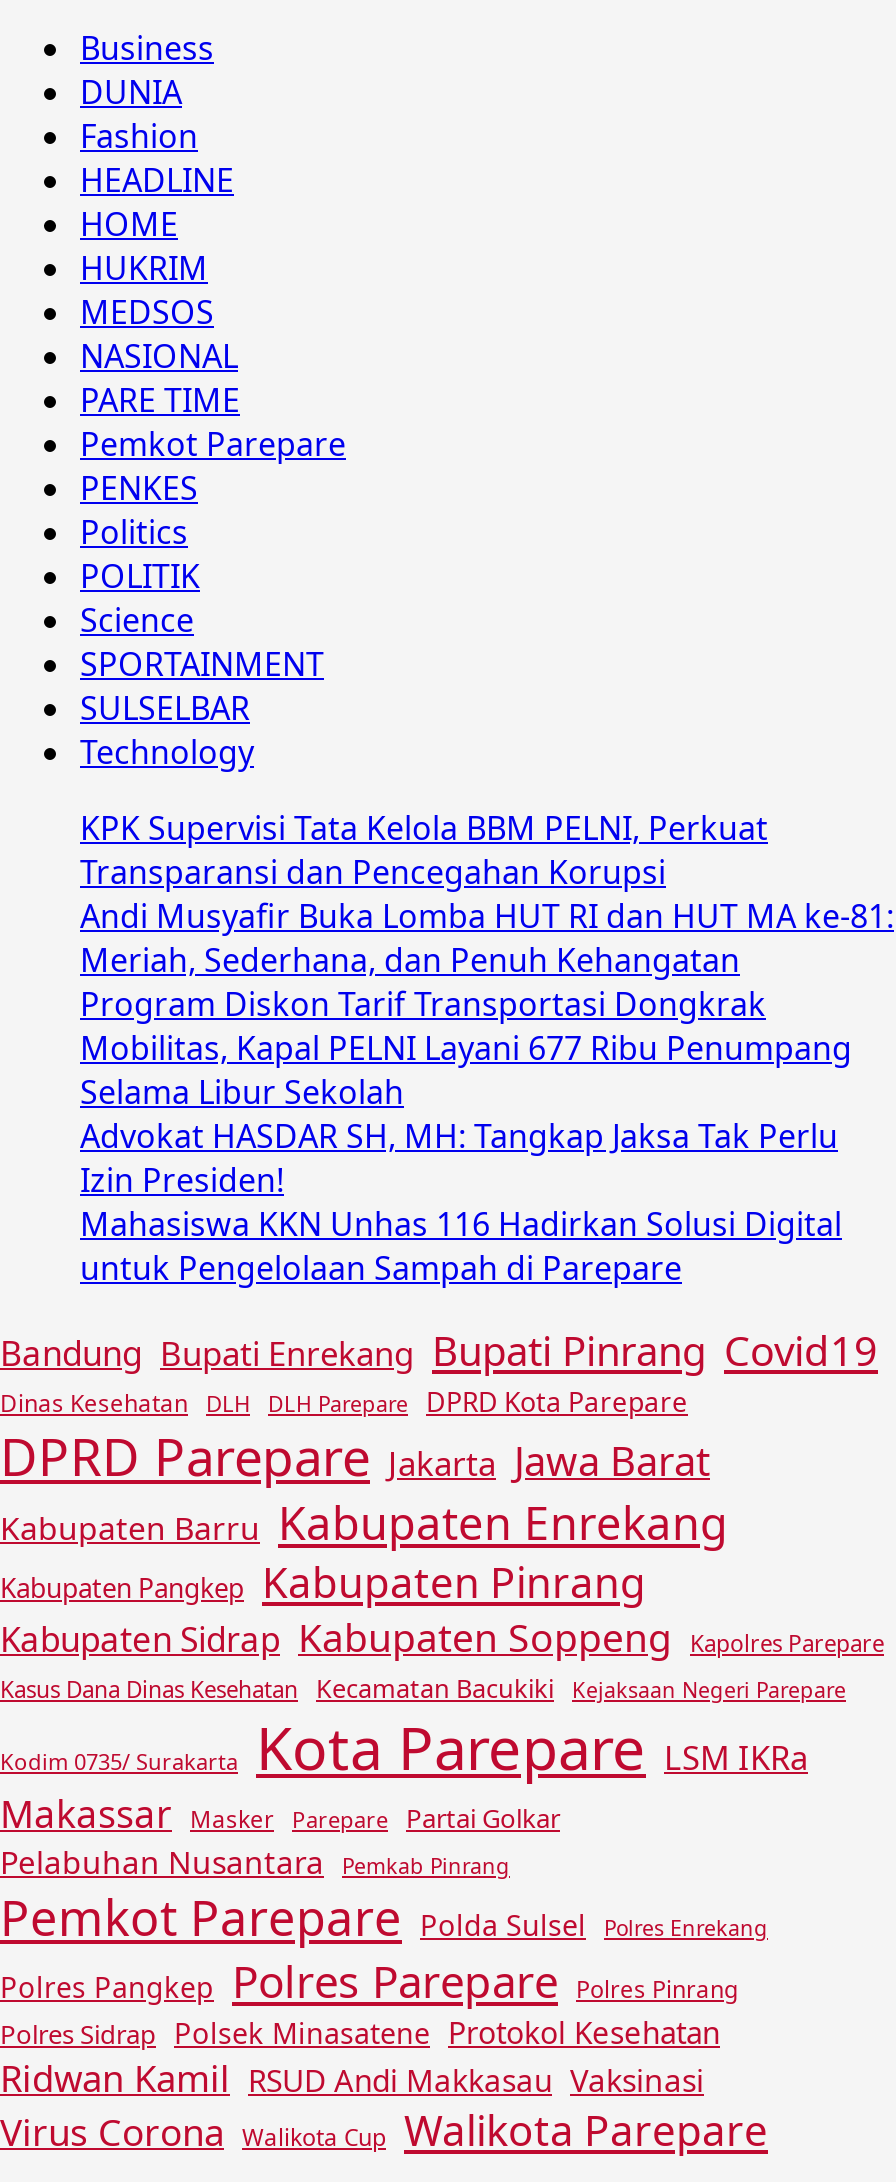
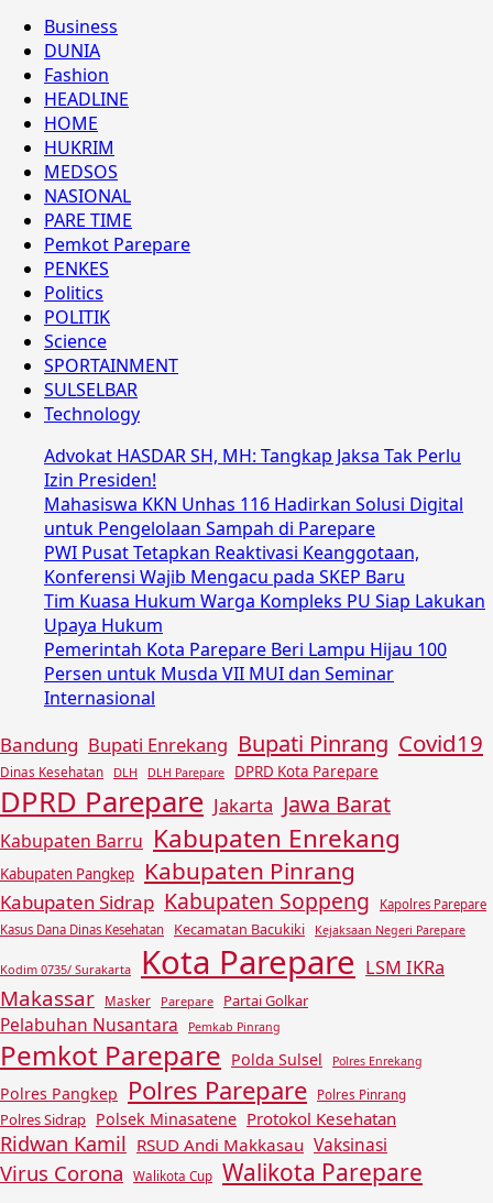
[80,807,894,1115] KPK Supervisi Tata Kelola BBM PELNI, Perkuat | Transparansi dan Pencegahan Korupsi | Andi Musyafir Buka Lomba HUT RI dan HUT MA ke-81: | Meriah, Sederhana, dan Penuh Kehangatan | Program Diskon Tarif Transportasi Dongkrak | Mobilitas, Kapal PELNI Layani 677 Ribu Penumpang | Selama Libur Sekolah -> none
moved [80,1115,842,1291] -> [44,444,463,541]: Advokat HASDAR SH, MH: Tangkap Jaksa Tak Perlu | Izin Presiden! | Mahasiswa KKN Unhas 116 Hadirkan Solusi Digital | untuk Pengelolaan Sampah di Parepare
none -> [44,541,485,710] PWI Pusat Tetapkan Reaktivasi Keanggotaan, | Konferensi Wajib Mengacu pada SKEP Baru | Tim Kuasa Hukum Warga Kompleks PU Siap Lakukan | Upaya Hukum | Pemerintah Kota Parepare Beri Lampu Hijau 100 | Persen untuk Musda VII MUI dan Seminar | Internasional

